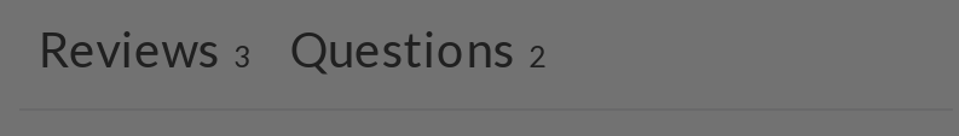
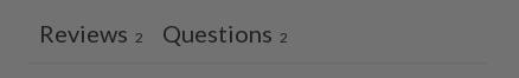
[38,18,546,76] Reviews 3 Questions 2 -> [39,18,288,47] Reviews 2 Questions 2

